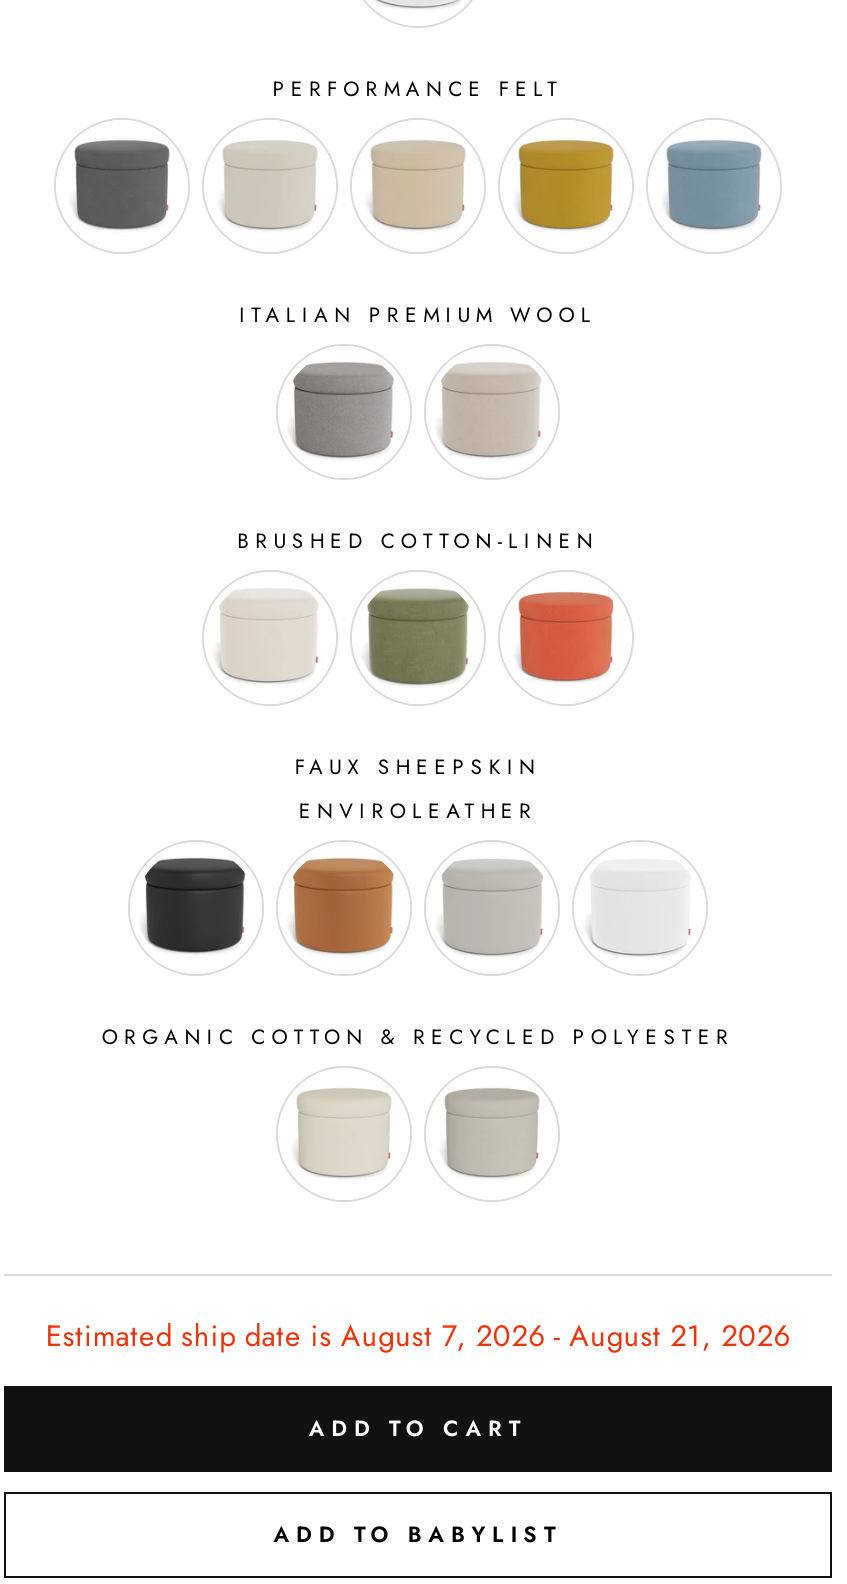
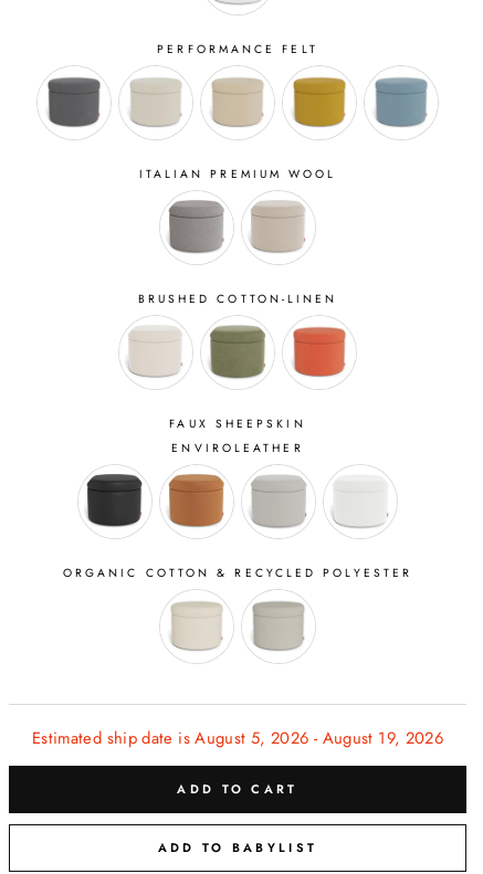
[46,1313,790,1357] Estimated ship date is August 7, 2026 - August 21, 2026 -> [32,726,443,750] Estimated ship date is August 5, 2026 - August 19, 2026

